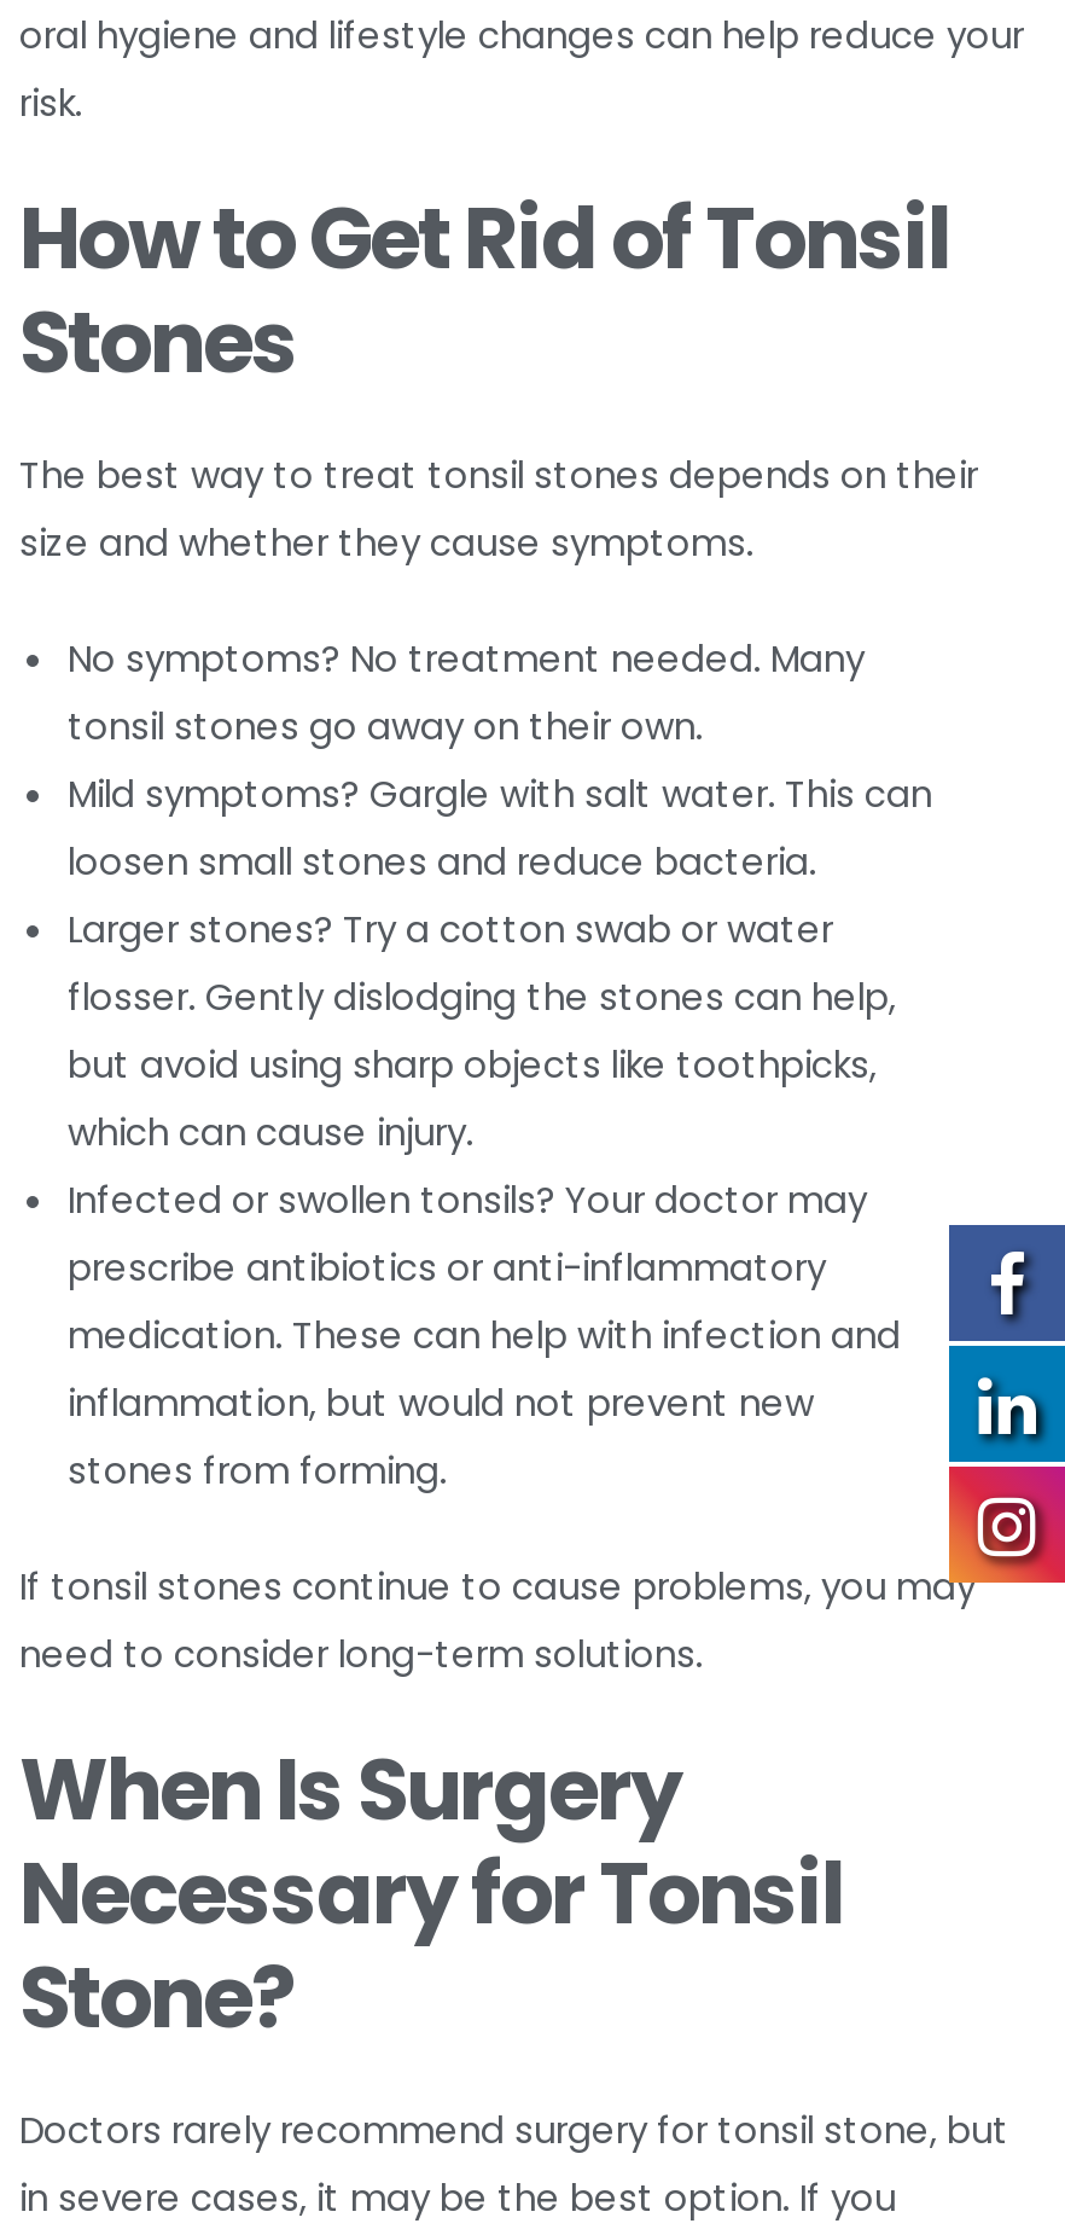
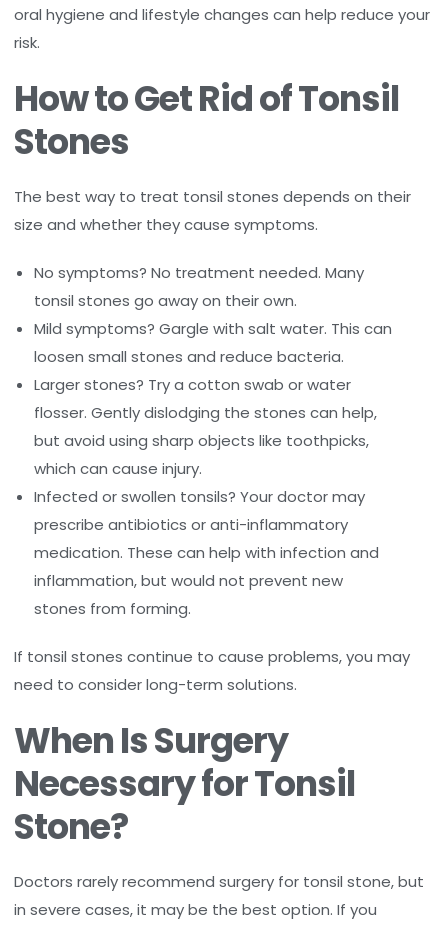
[947,1223,1058,1585] [image] -> none

